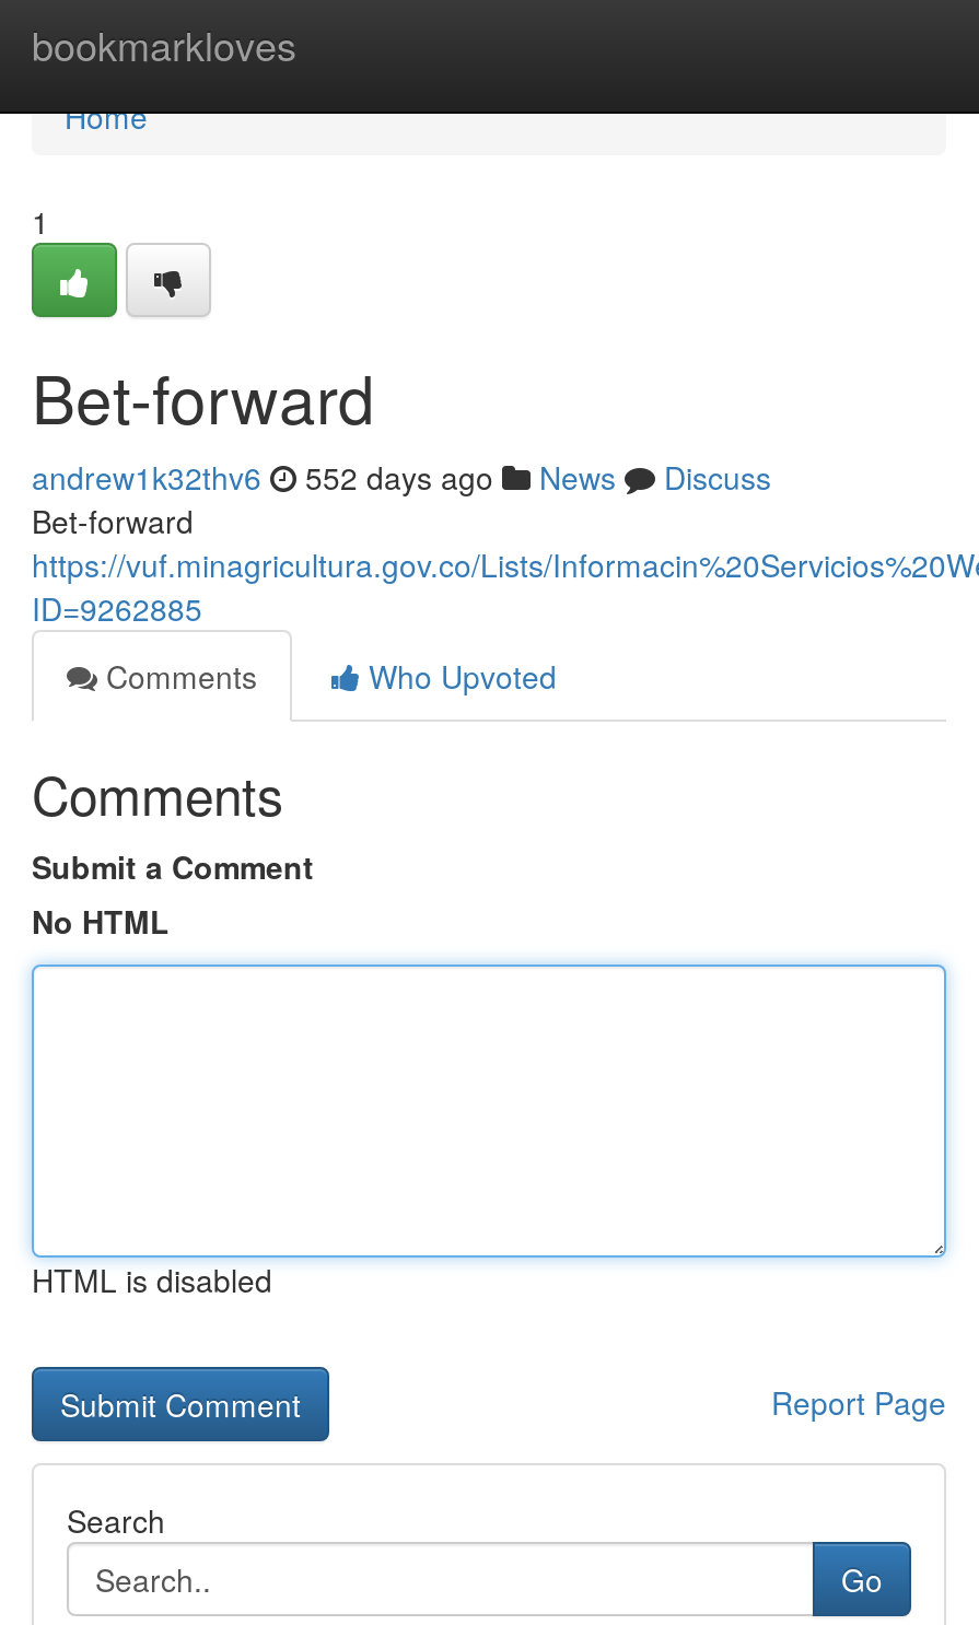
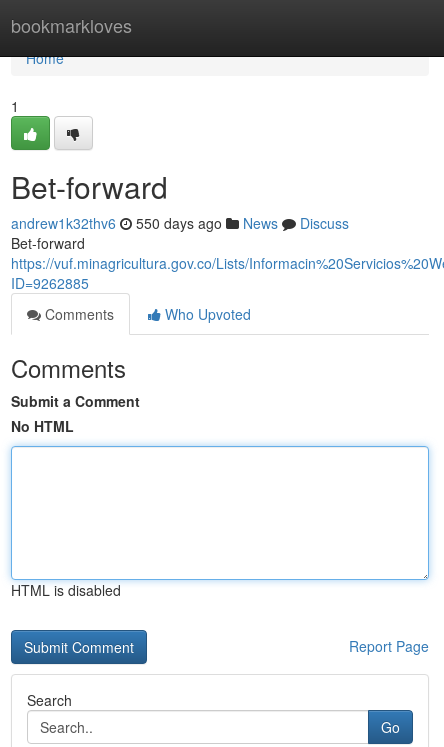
[32,455,771,499] andrew1k32thv6 552 days ago News Discuss -> [11,213,349,233] andrew1k32thv6 550 days ago News Discuss

